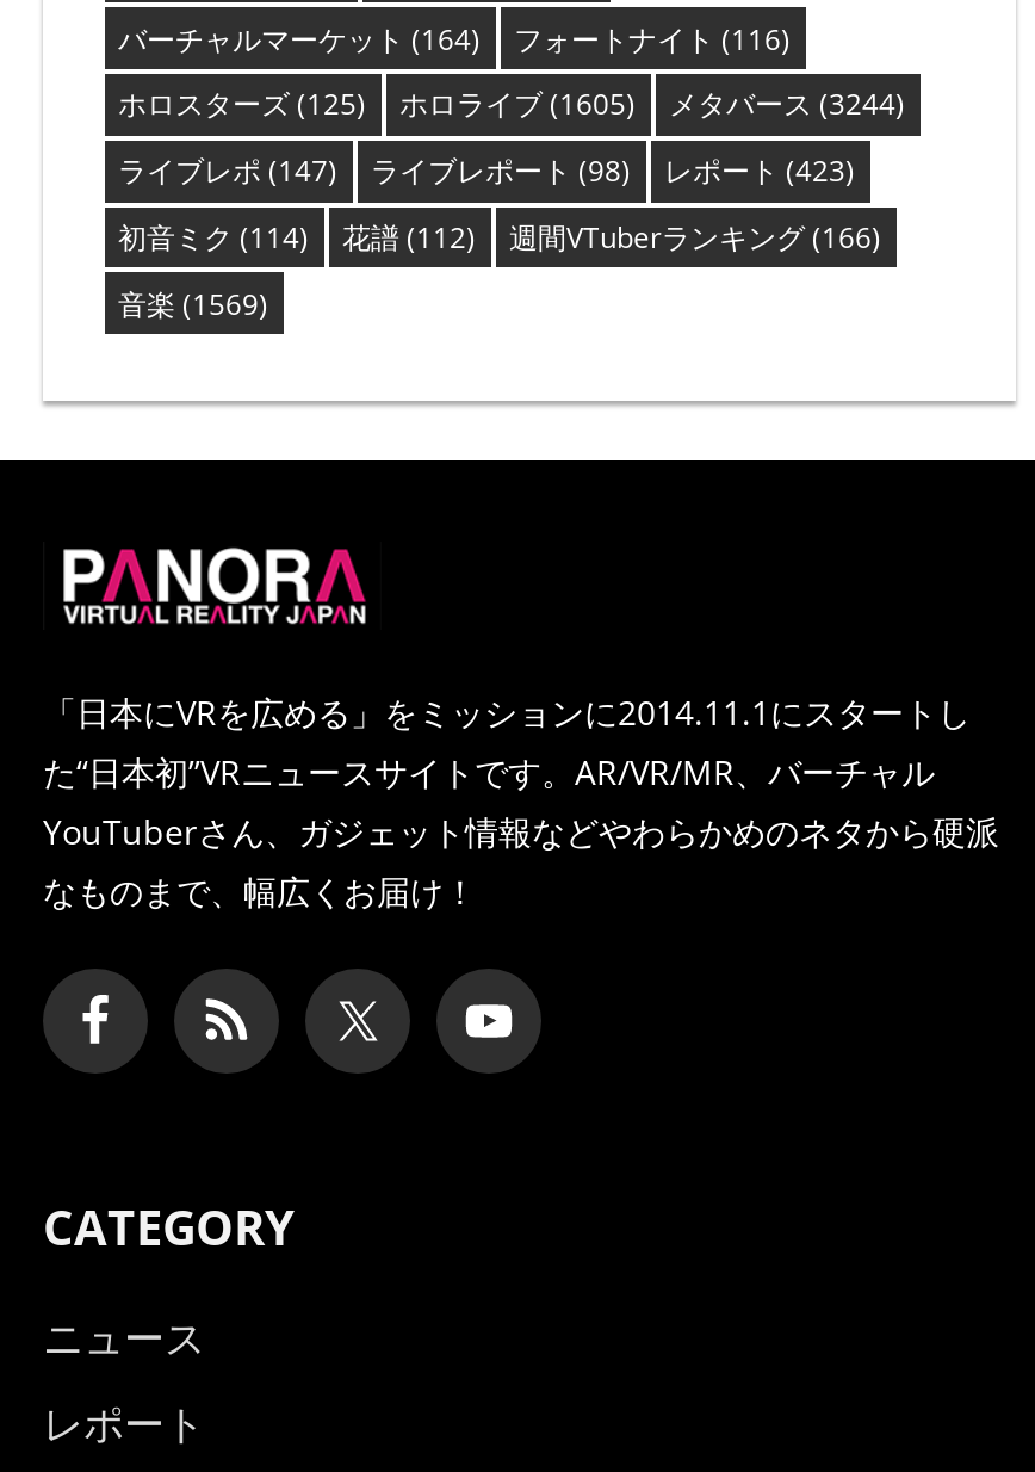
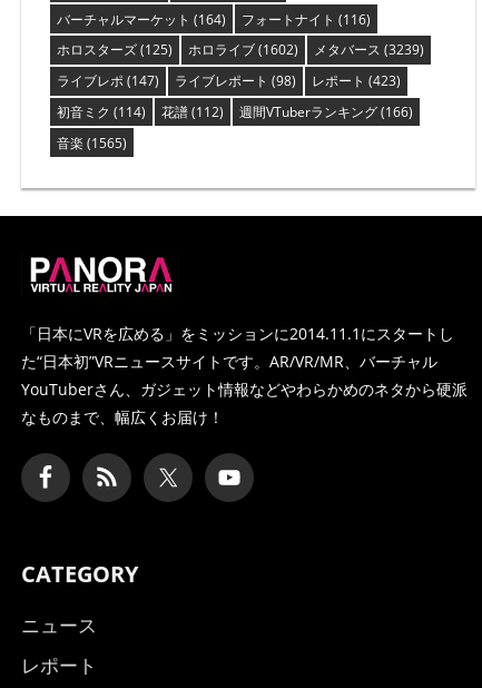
[399,84,636,125] ホロライブ(1605) -> [188,40,298,59] ホロライブ(1602)
[669,84,905,125] メタバース(3244) -> [313,40,424,59] メタバース(3239)
[118,283,268,324] 音楽(1569) -> [56,133,126,152] 音楽(1565)

